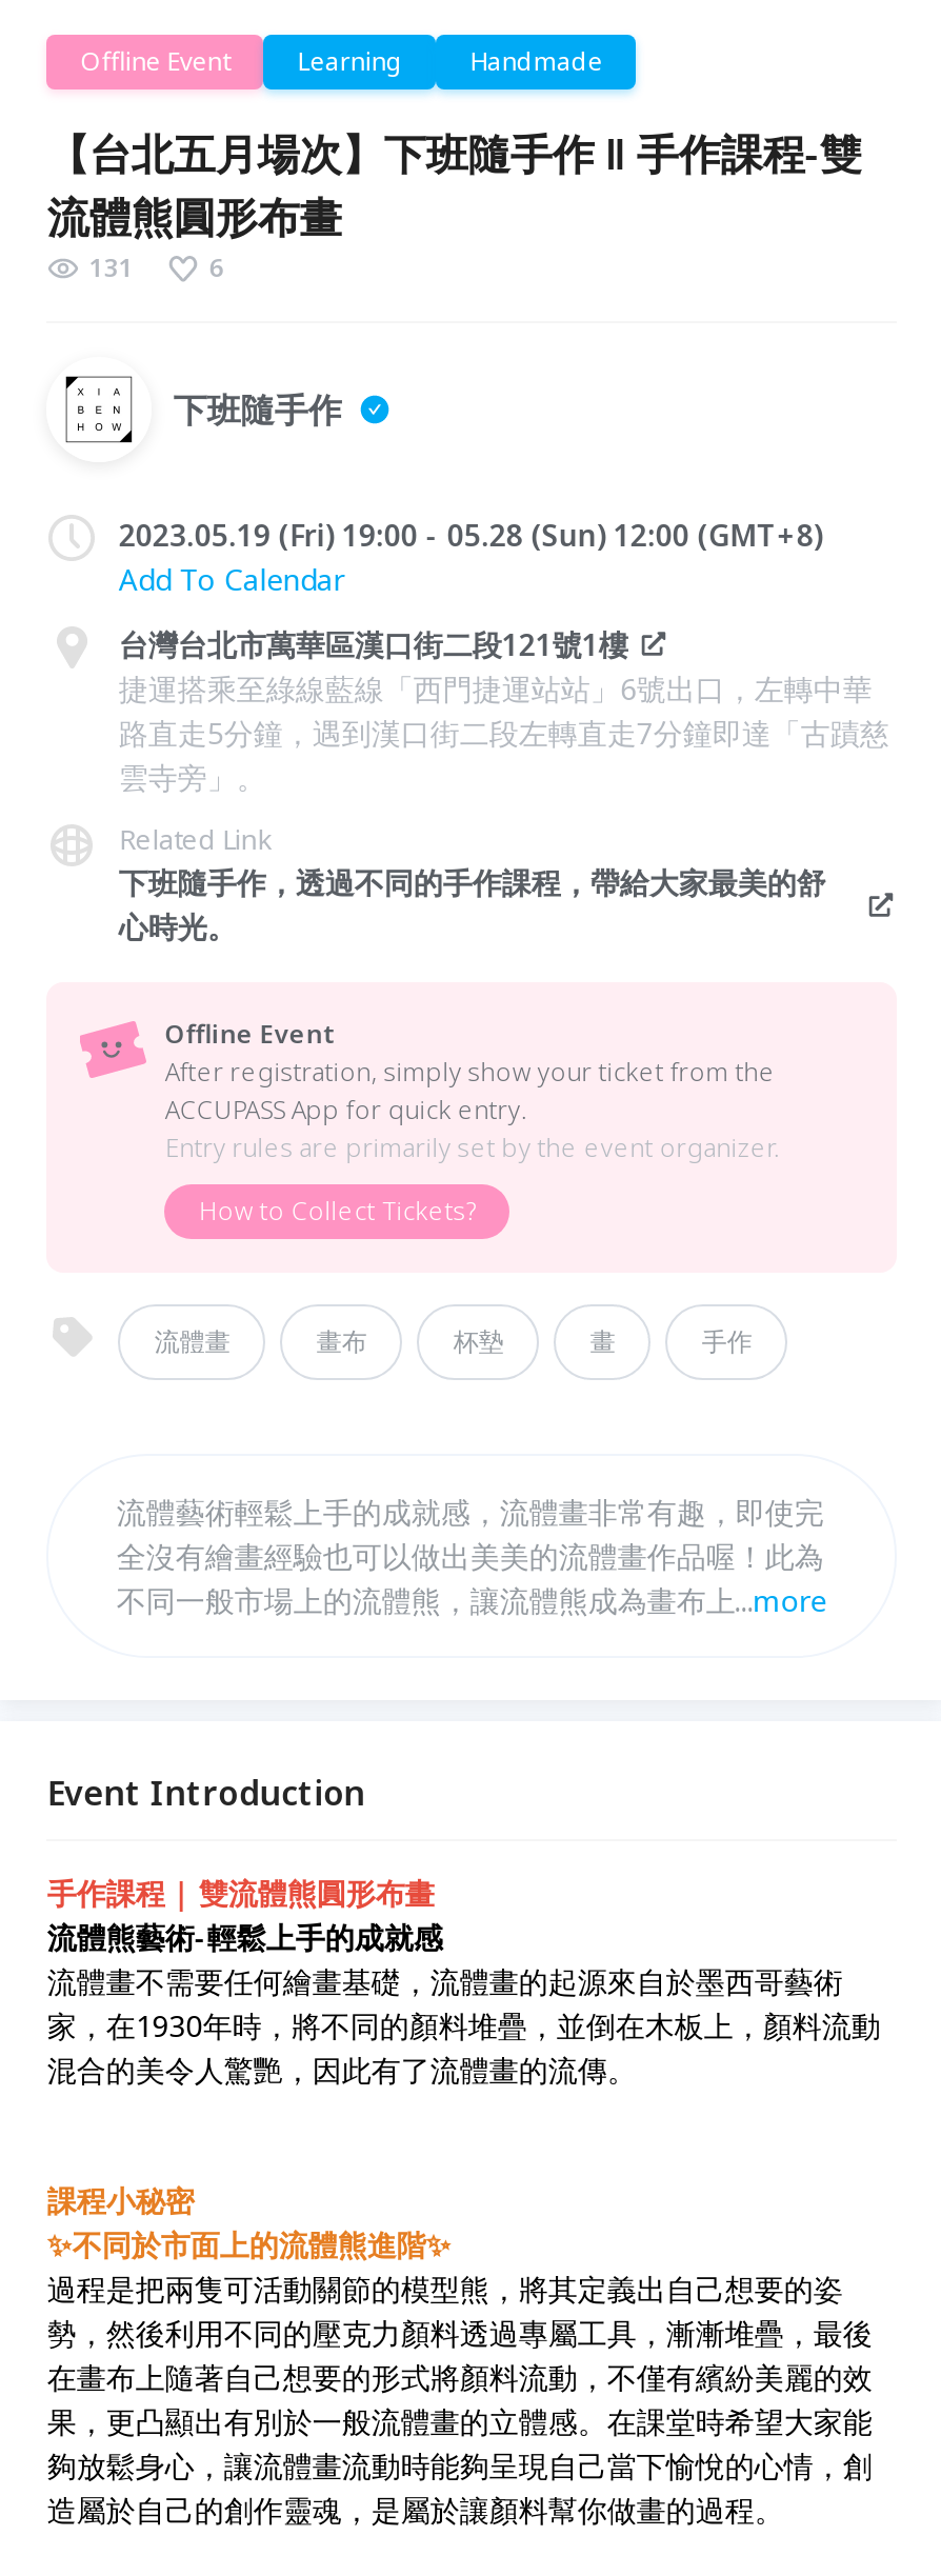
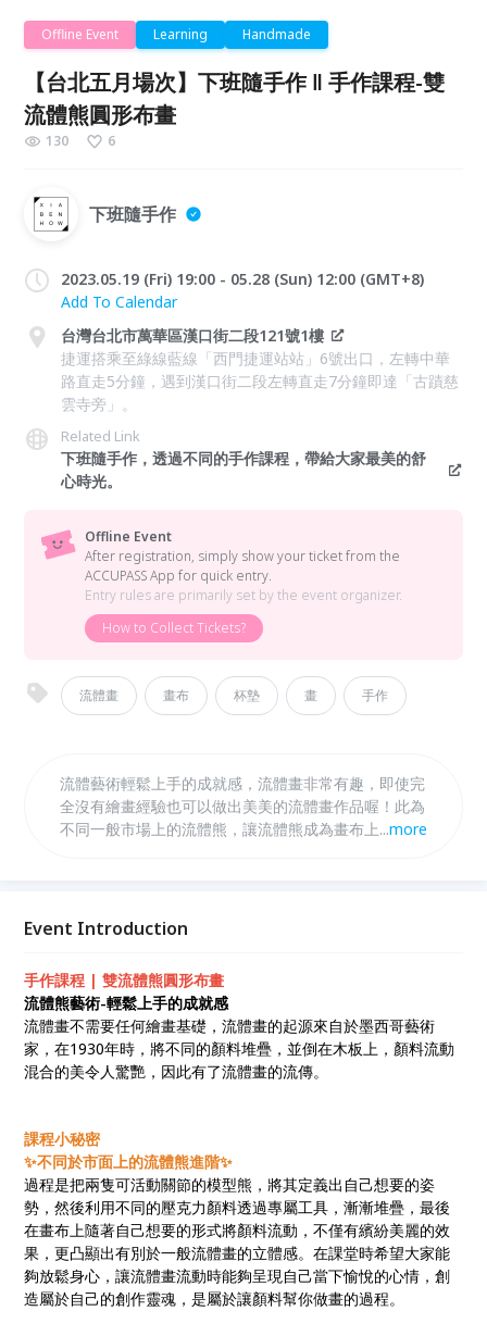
[89,249,133,285] 131 -> [46,131,69,150] 130

